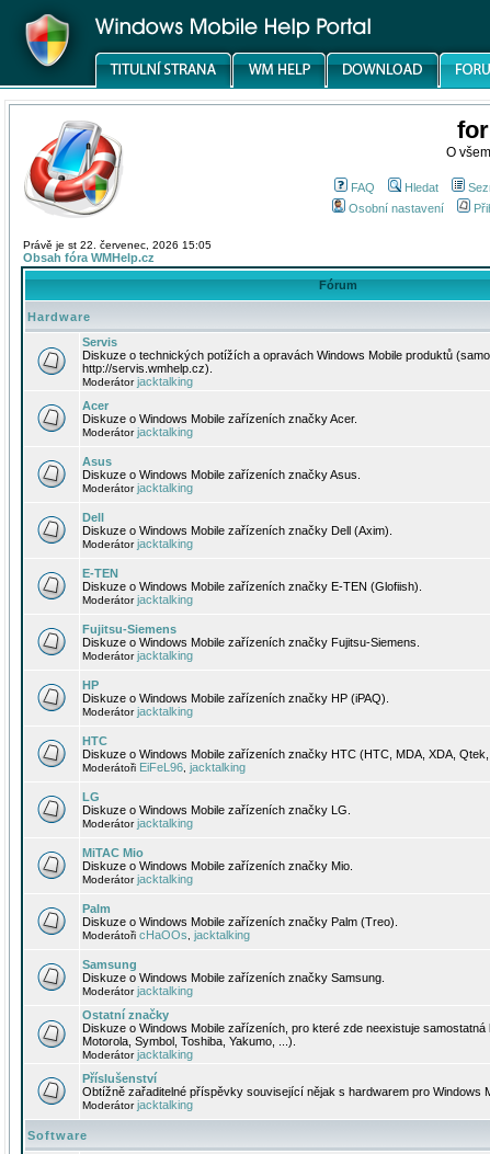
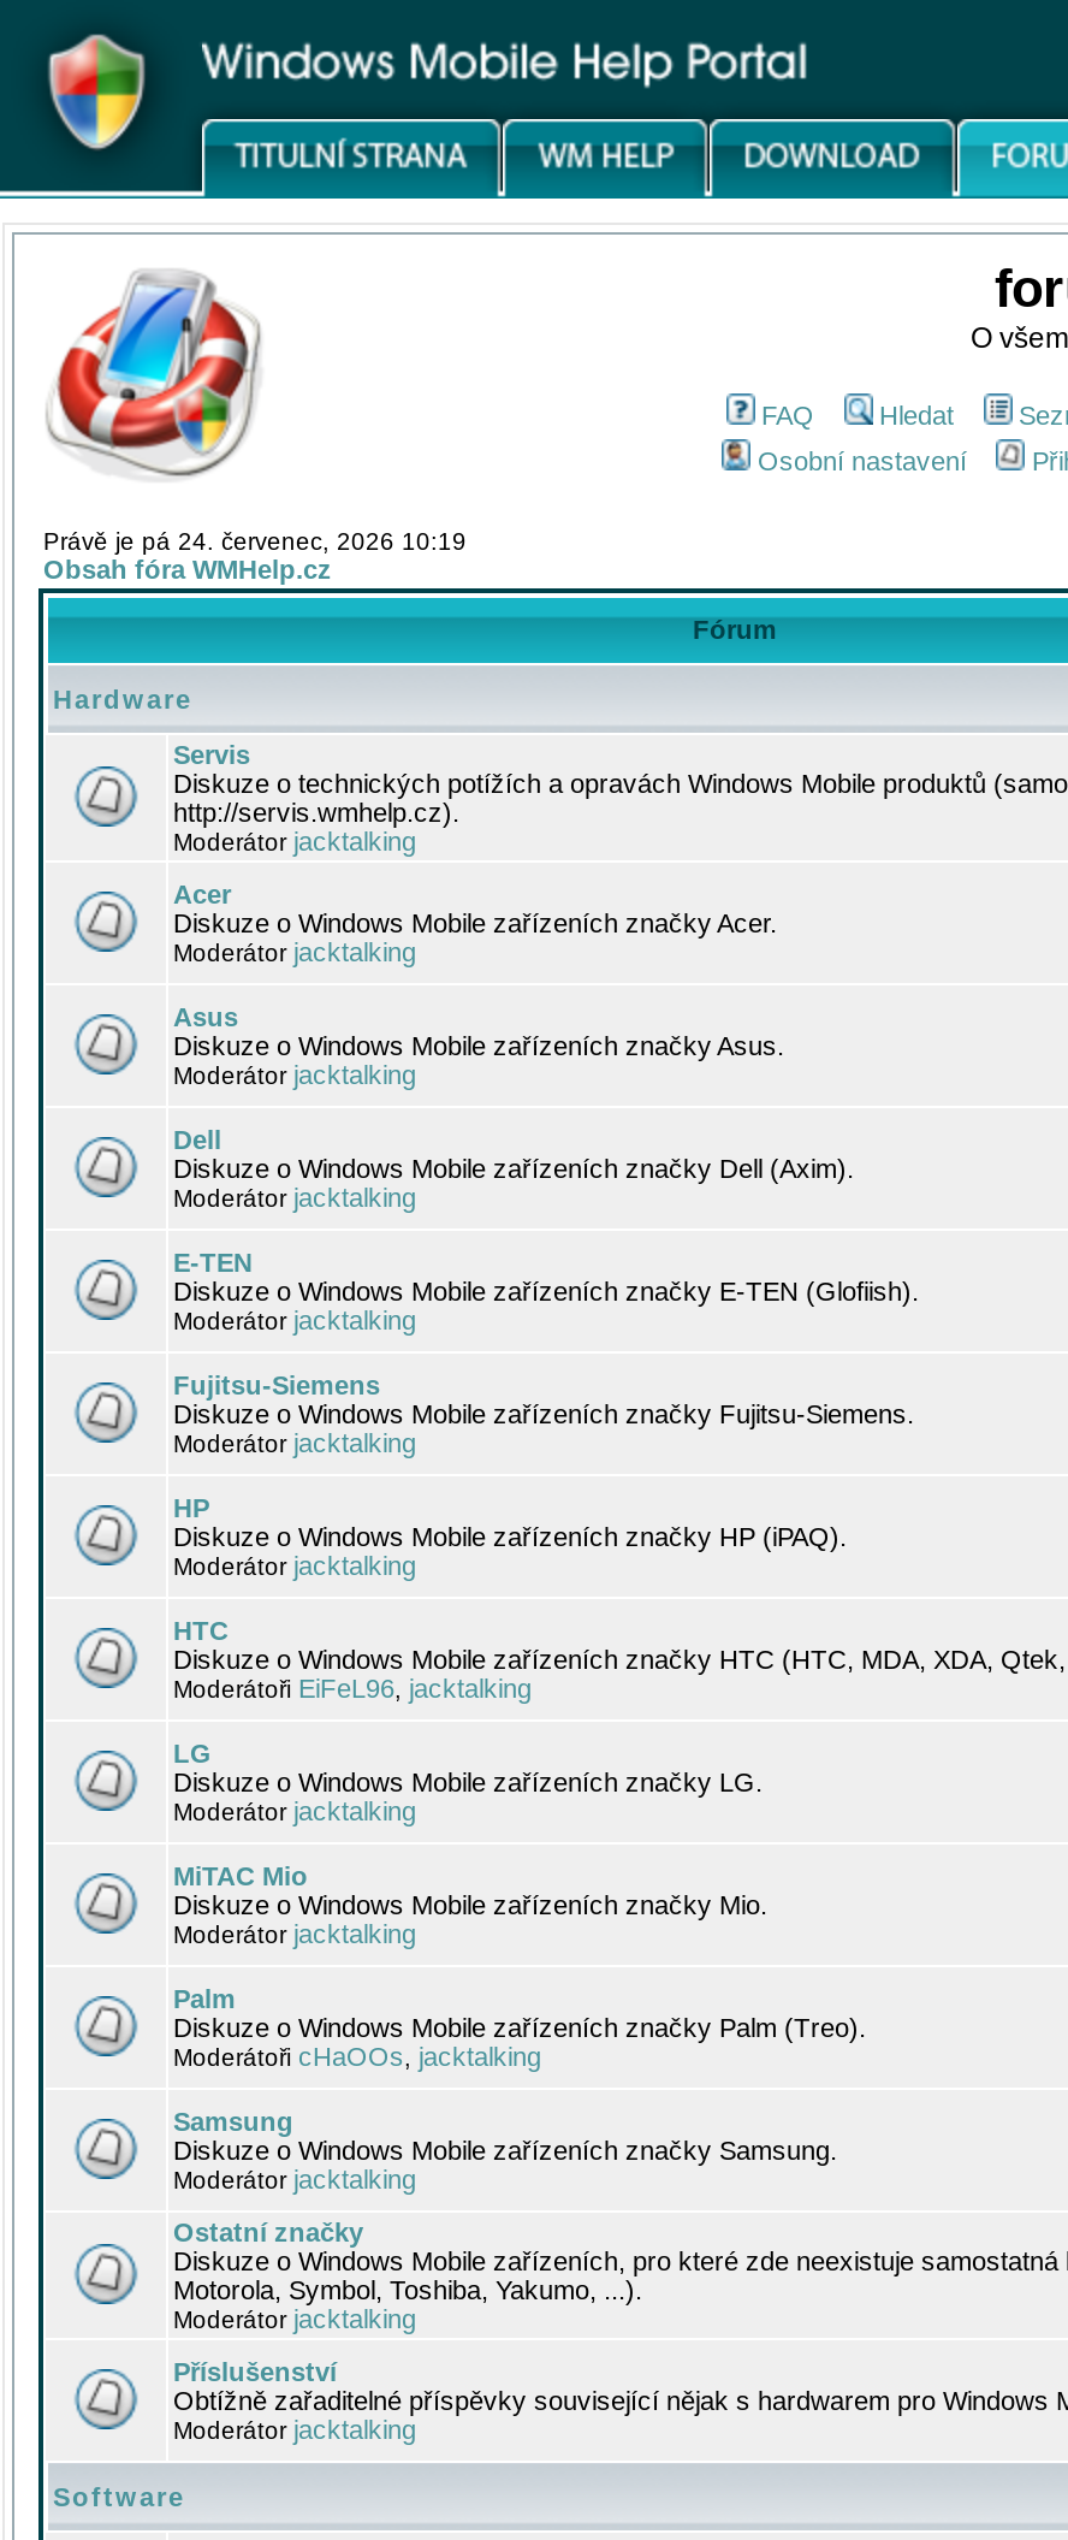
[23,239,212,251] Právě je st 22. červenec, 2026 15:05 -> [43,528,467,555] Právě je pá 24. červenec, 2026 10:19

